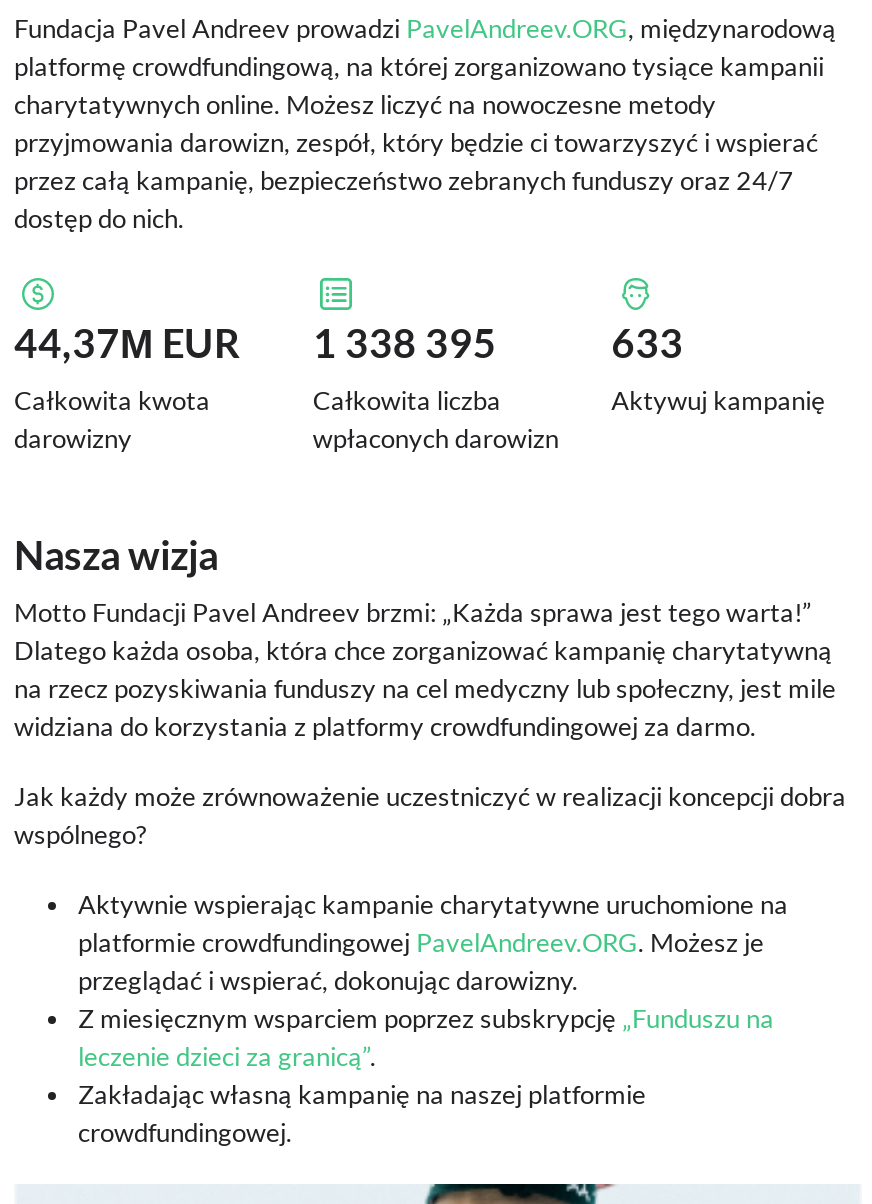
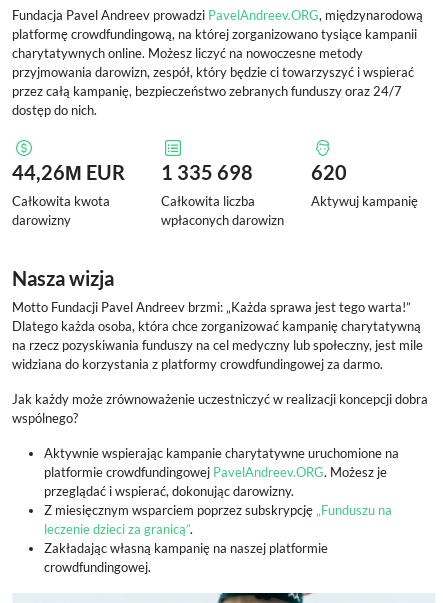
[14,317,240,365] 44,37М EUR -> [12,159,125,183] 44,26М EUR
[313,317,497,365] 1 338 395 -> [161,159,253,183] 1 335 698
[611,317,683,365] 633 -> [311,159,347,183] 620

